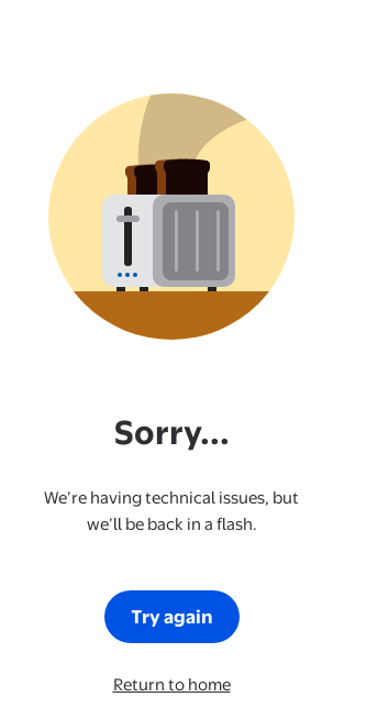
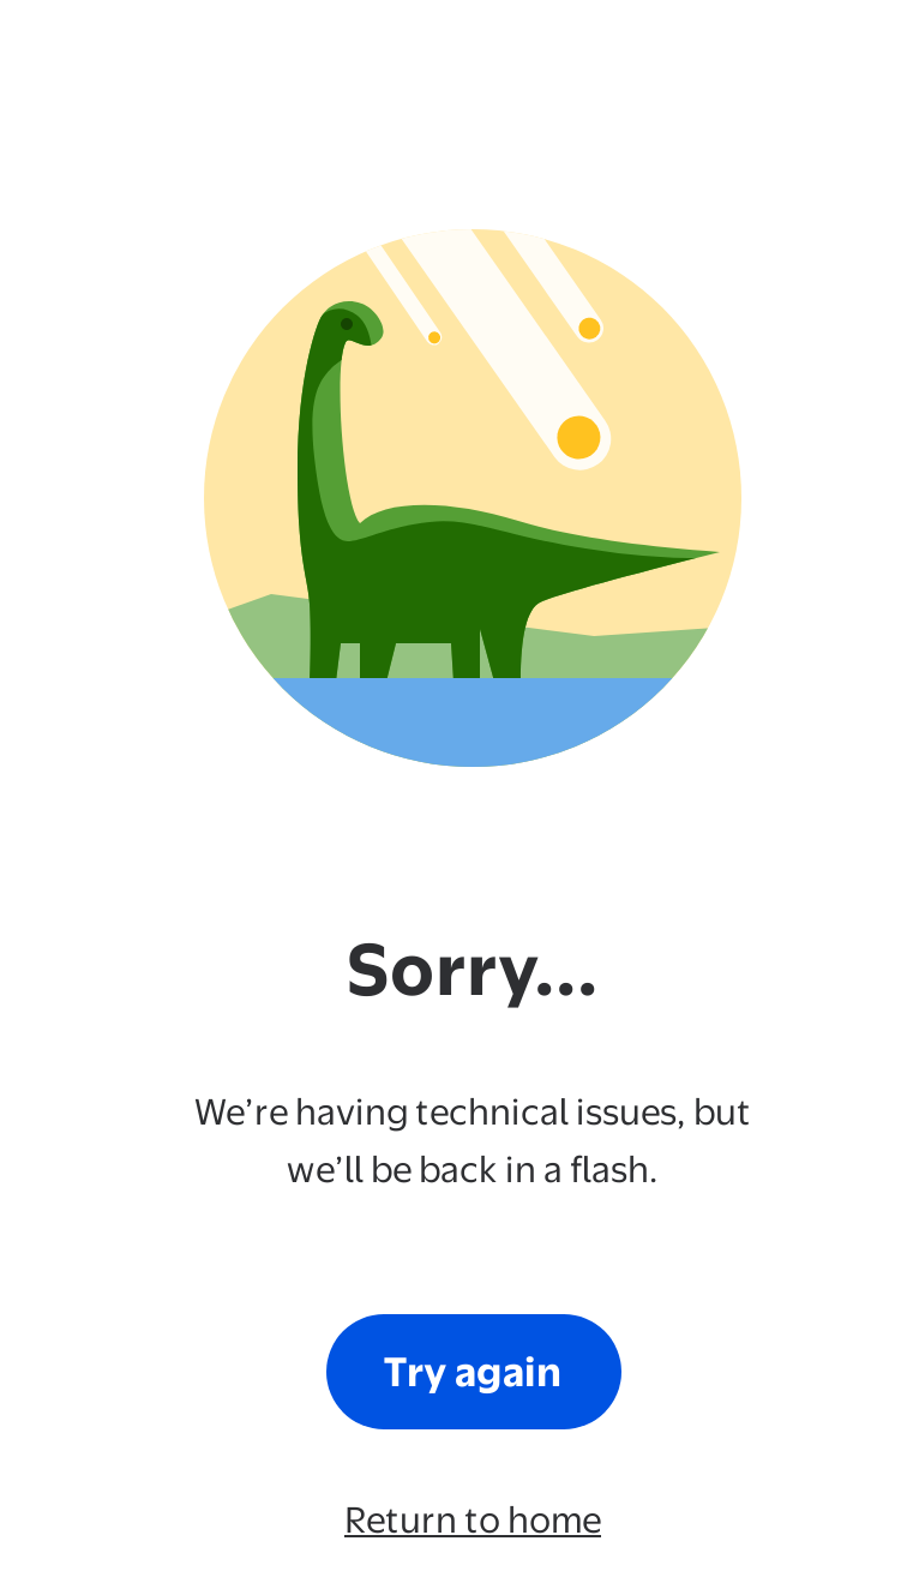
[60,93,280,341] [image] -> [228,232,717,769] [image]

